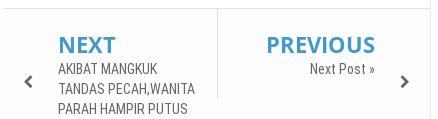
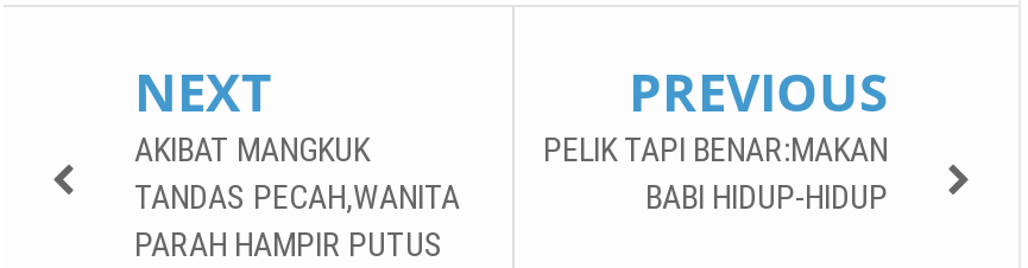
[310,61,375,77] Next Post » -> [543,130,888,216] PELIK TAPI BENAR:MAKAN | BABI HIDUP-HIDUP

